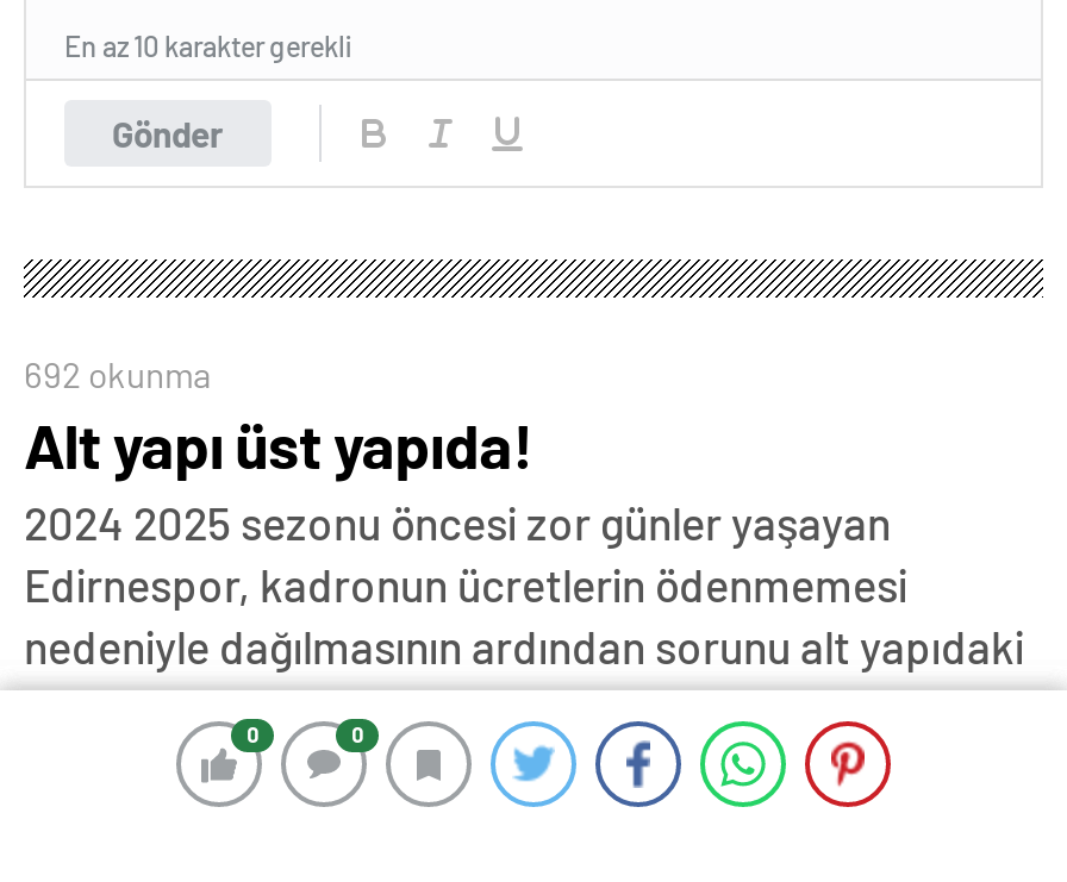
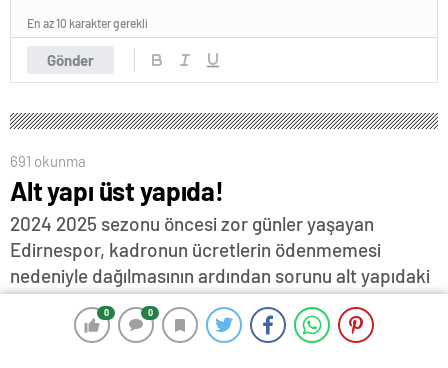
[24,351,212,394] 692 okunma -> [10,151,86,169] 691 okunma

